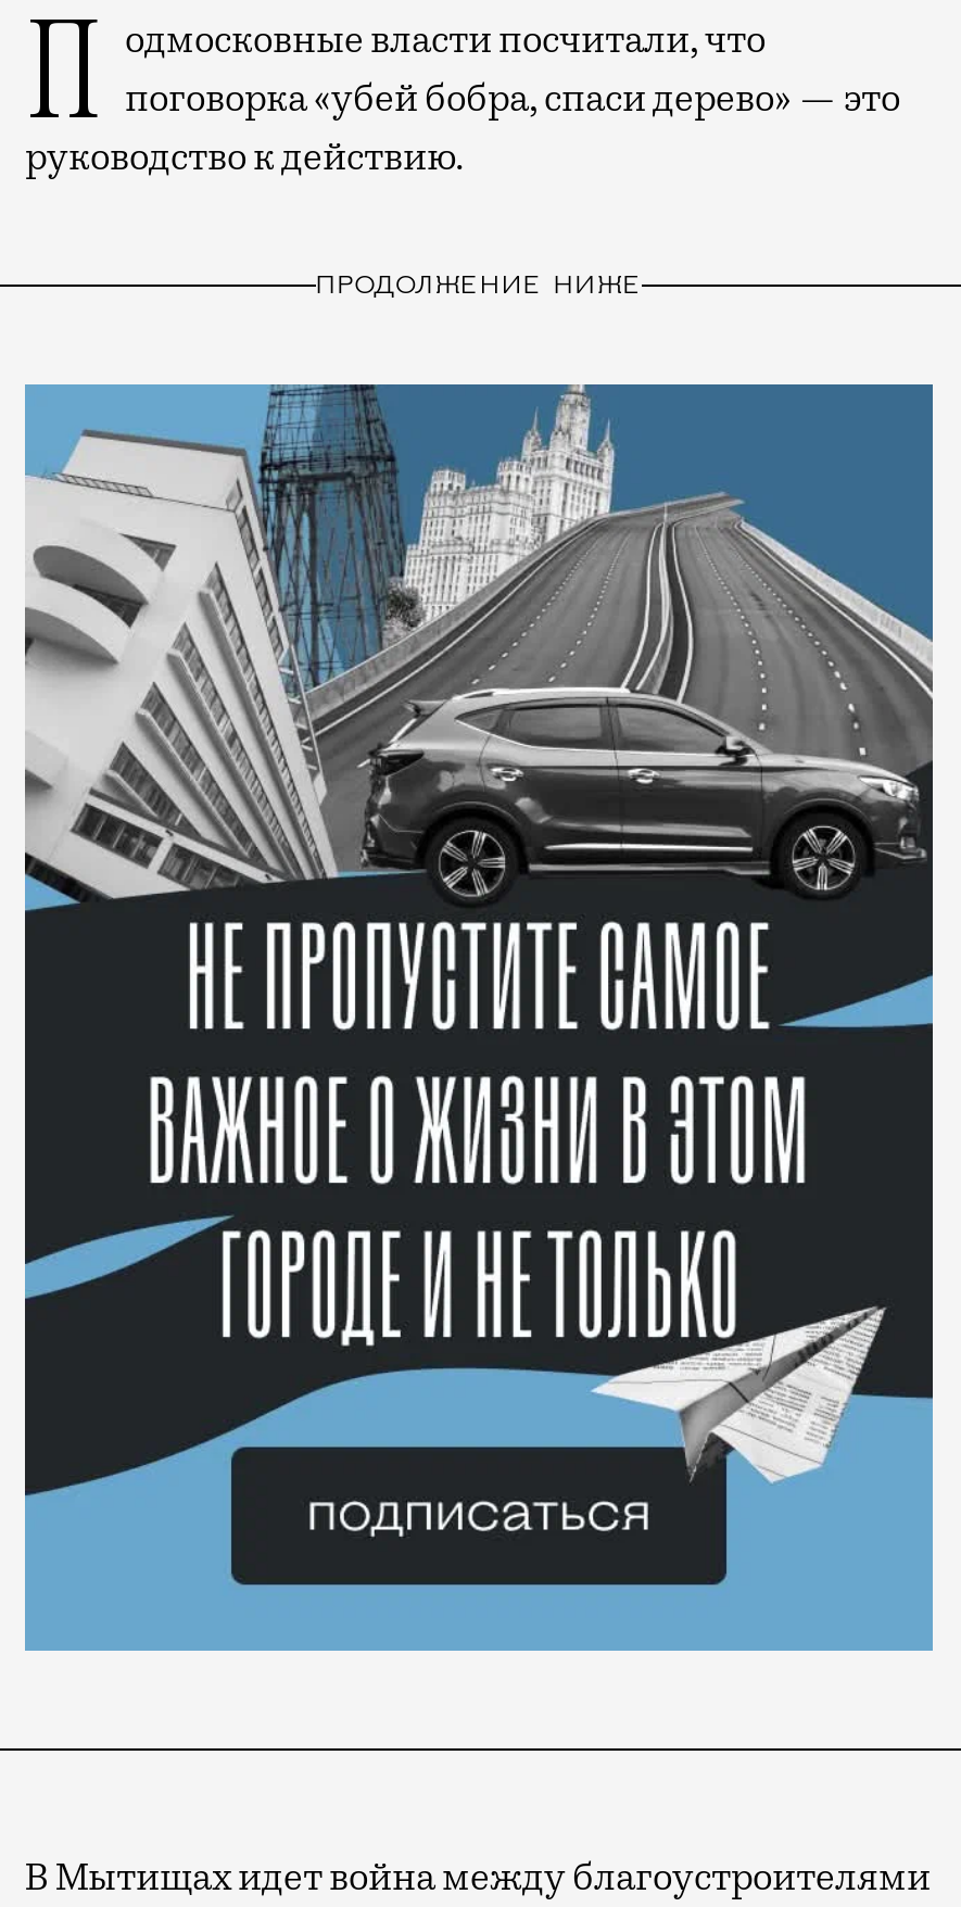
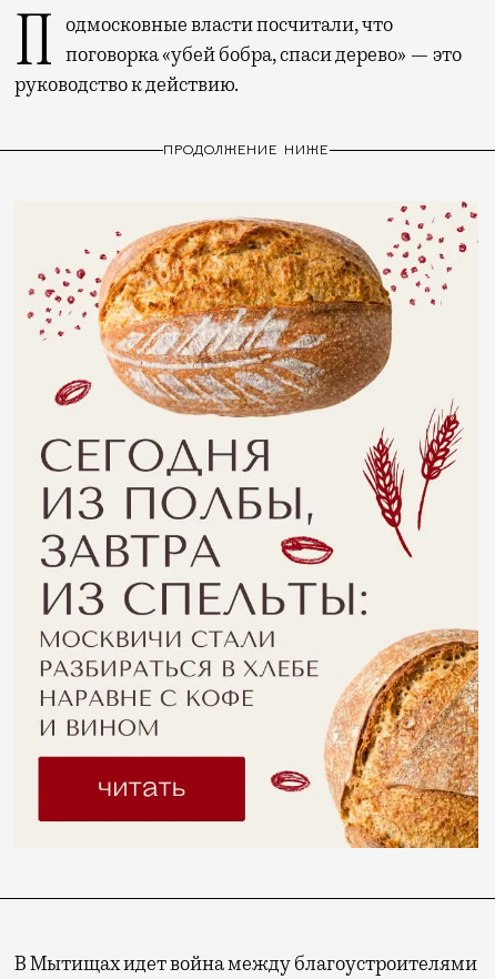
[23,382,935,1653] [image] -> [14,201,479,849] [image]

